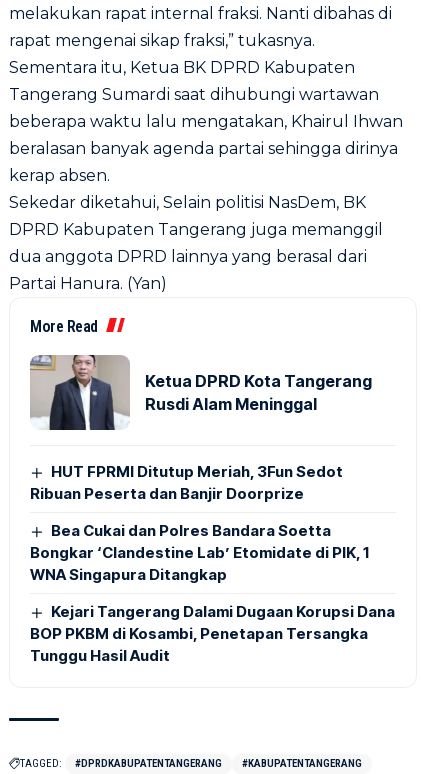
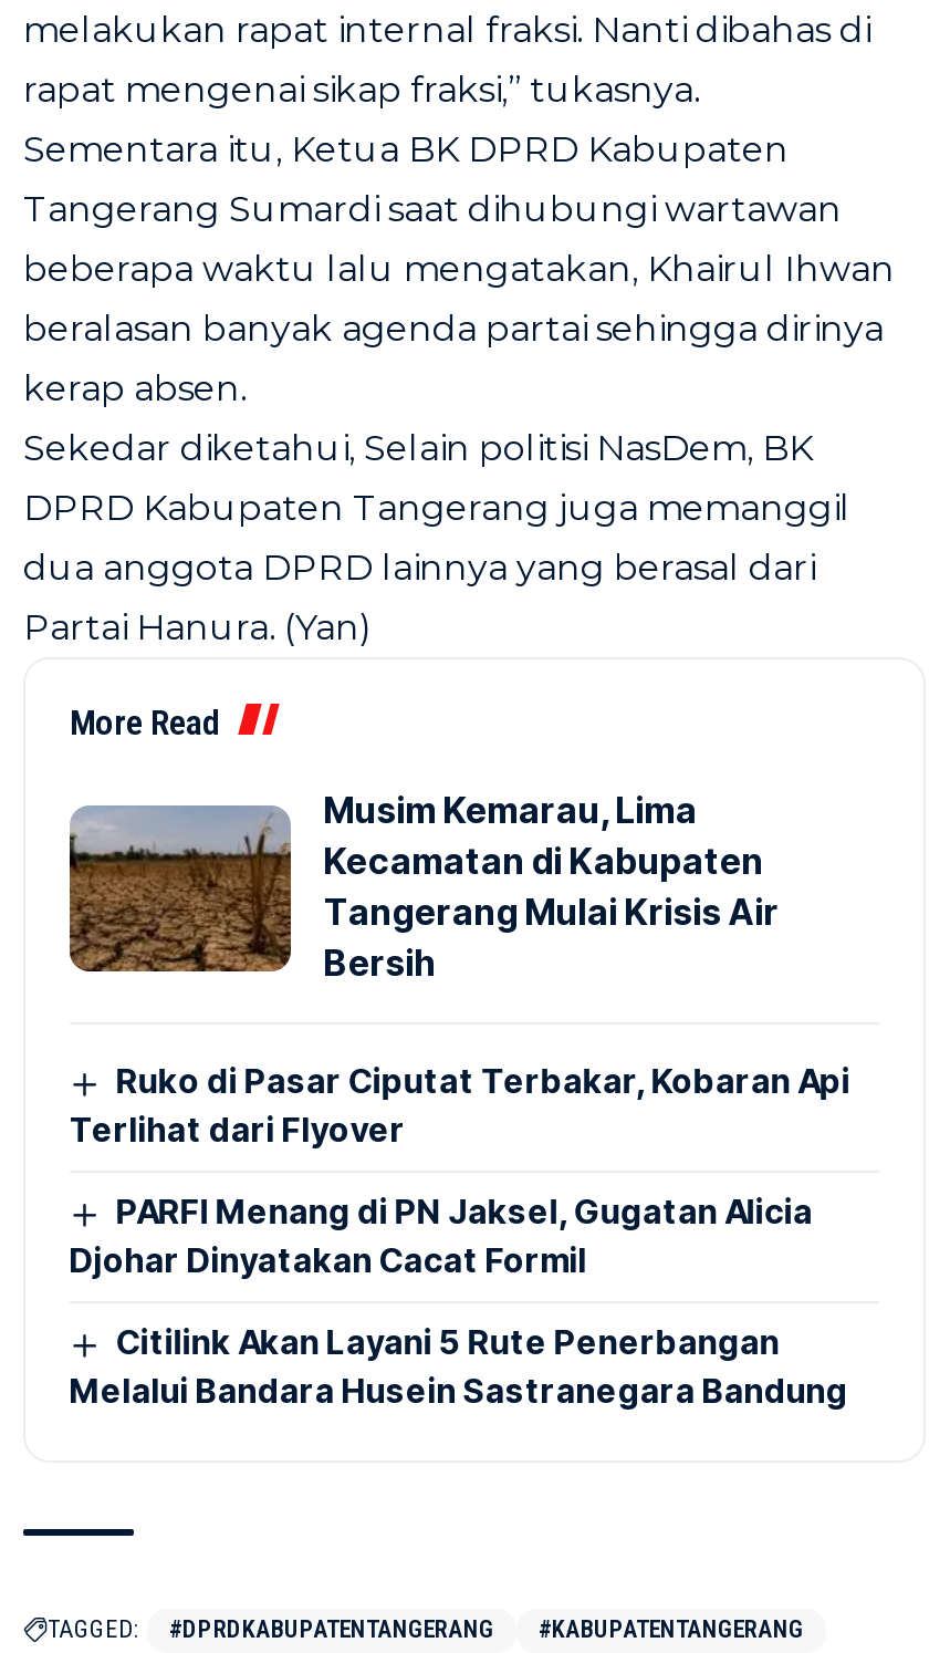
[29,354,372,439] [image] | Ketua DPRD Kota Tangerang | Rusdi Alam Meninggal -> [67,786,780,985] [image] | Musim Kemarau, Lima | Kecamatan di Kabupaten | Tangerang Mulai Krisis Air | Bersih
[30,462,343,503] HUT FPRMI Ditutup Meriah, 3Fun Sedot | Ribuan Peserta dan Banjir Doorprize -> [70,1060,851,1151] Ruko di Pasar Ciputat Terbakar, Kobaran Api | Terlihat dari Flyover
[30,521,369,584] Bea Cukai dan Polres Bandara Soetta | Bongkar ‘Clandestine Lab’ Etomidate di PIK, 1 | WNA Singapura Ditangkap -> [70,1191,813,1281] PARFI Menang di PN Jaksel, Gugatan Alicia | Djohar Dinyatakan Cacat Formil
[30,602,395,665] Kejari Tangerang Dalami Dugaan Korupsi Dana | BOP PKBM di Kosambi, Penetapan Tersangka | Tunggu Hasil Audit -> [70,1321,848,1412] Citilink Akan Layani 5 Rute Penerbangan | Melalui Bandara Husein Sastranegara Bandung

